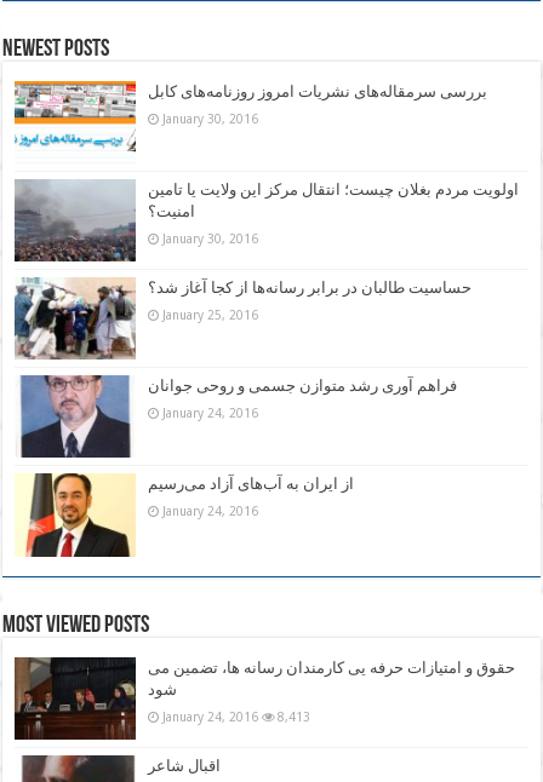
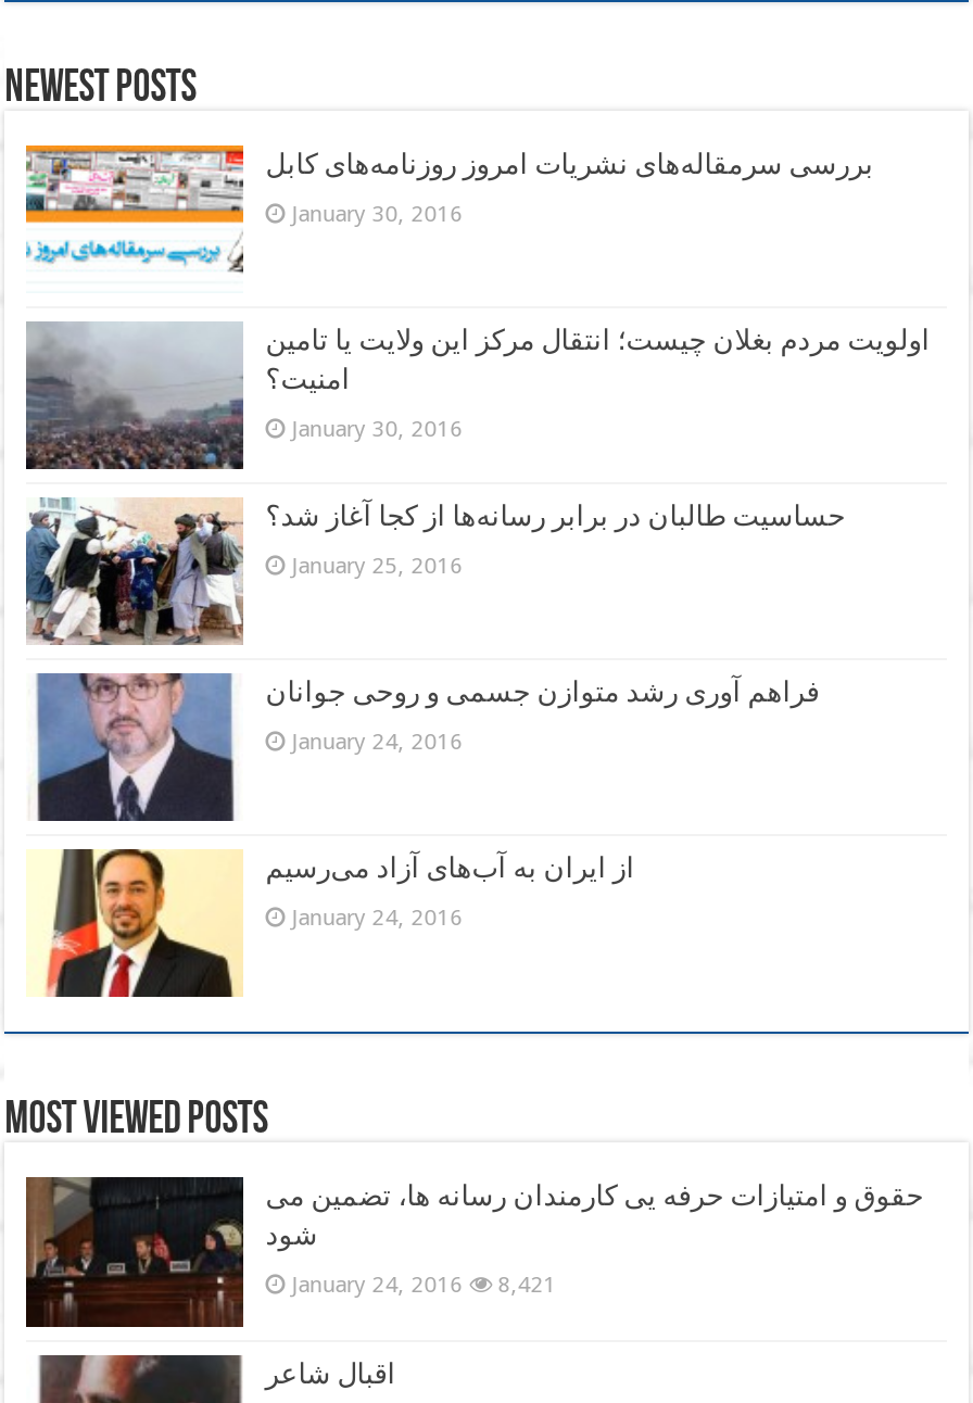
[163,709,311,723] January 24, 2016 8,413 -> [291,1271,556,1297] January 24, 2016 8,421

